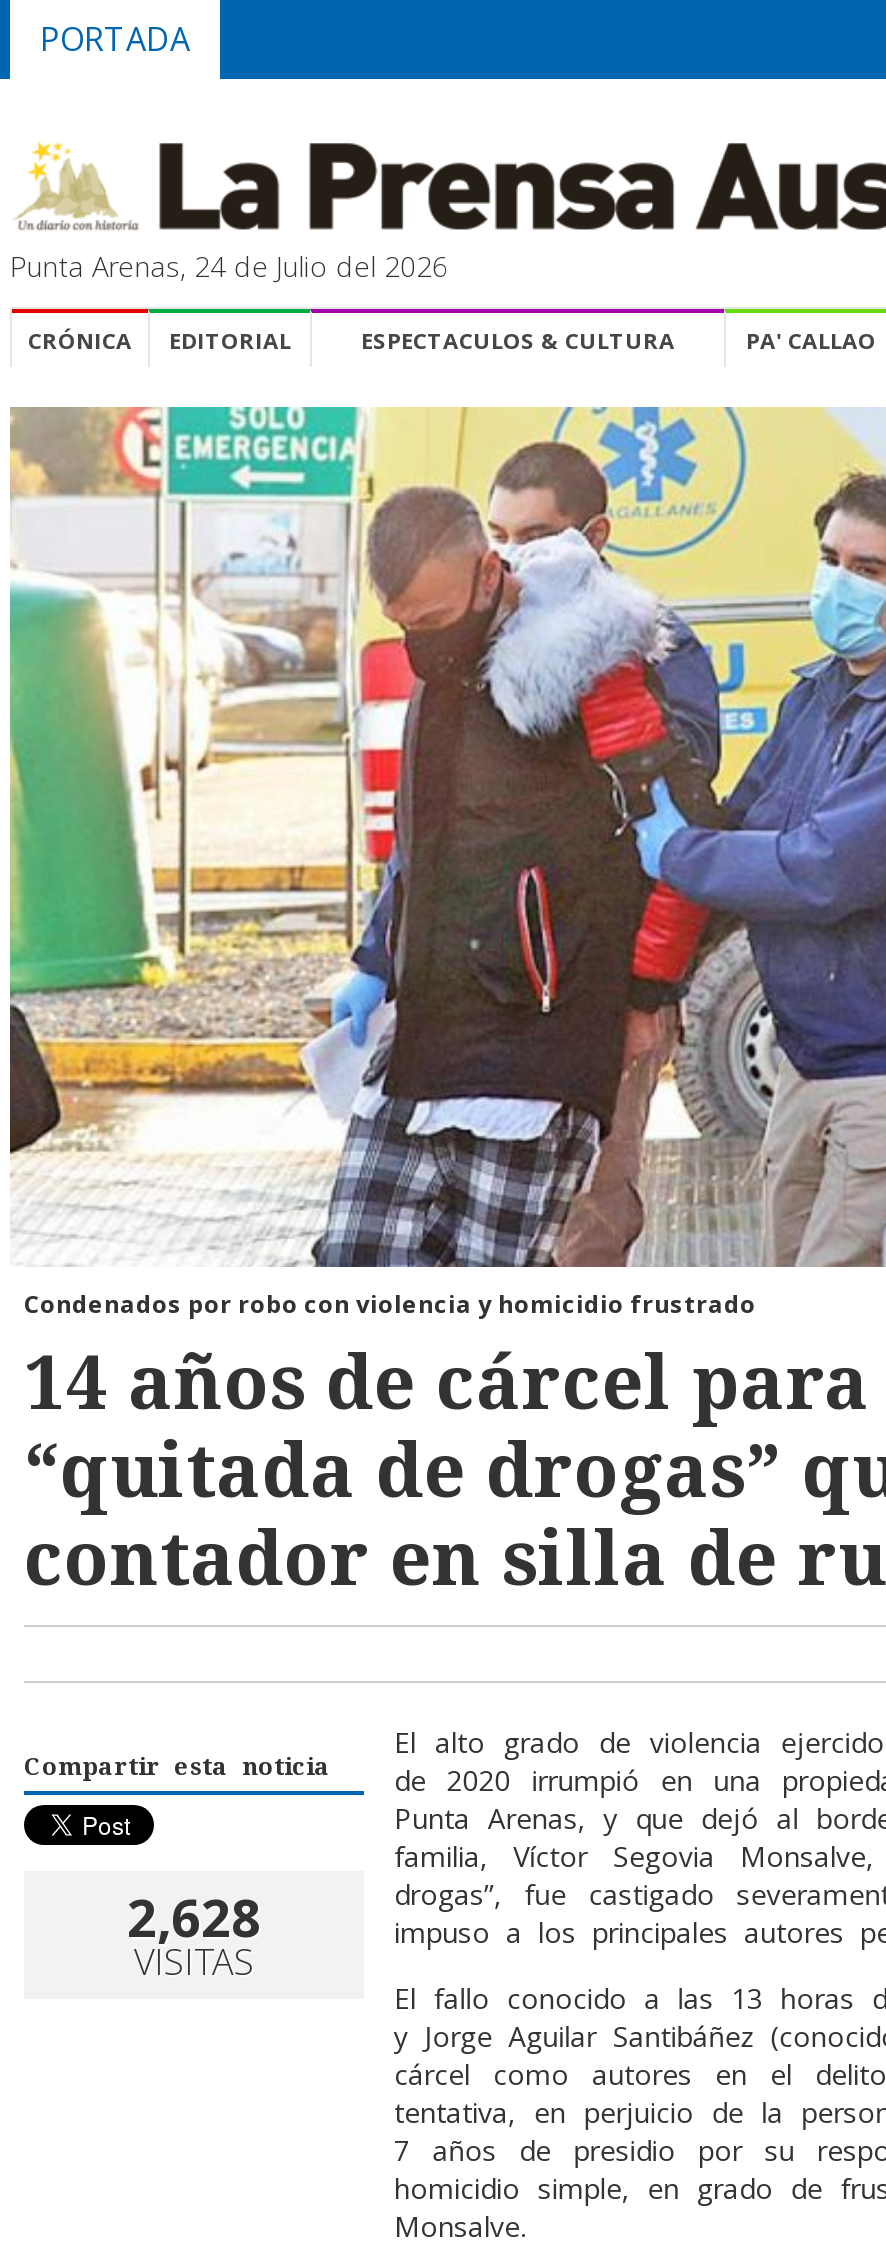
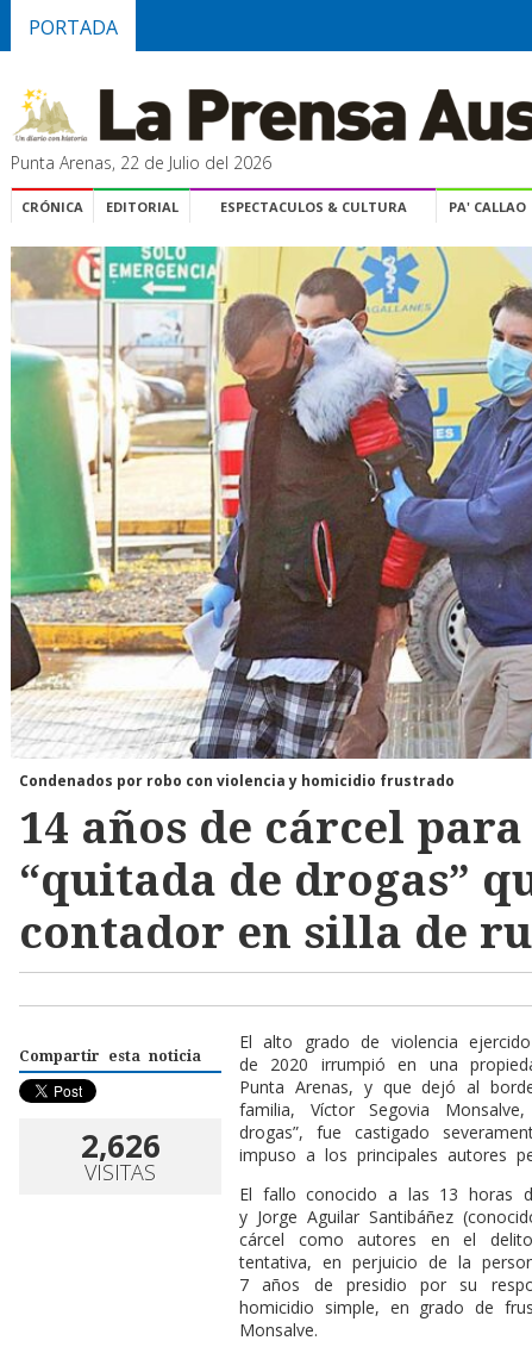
[10,247,448,285] Punta Arenas, 24 de Julio del 2026 -> [11,151,271,174] Punta Arenas, 22 de Julio del 2026
[127,1881,261,1953] 2,628 -> [80,1124,160,1167] 2,626

